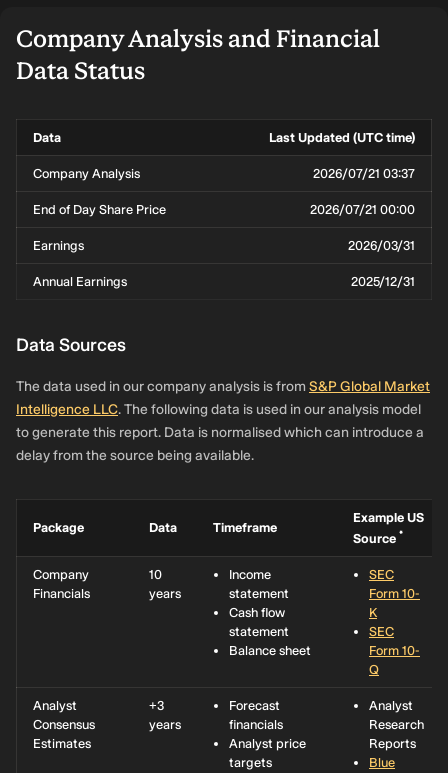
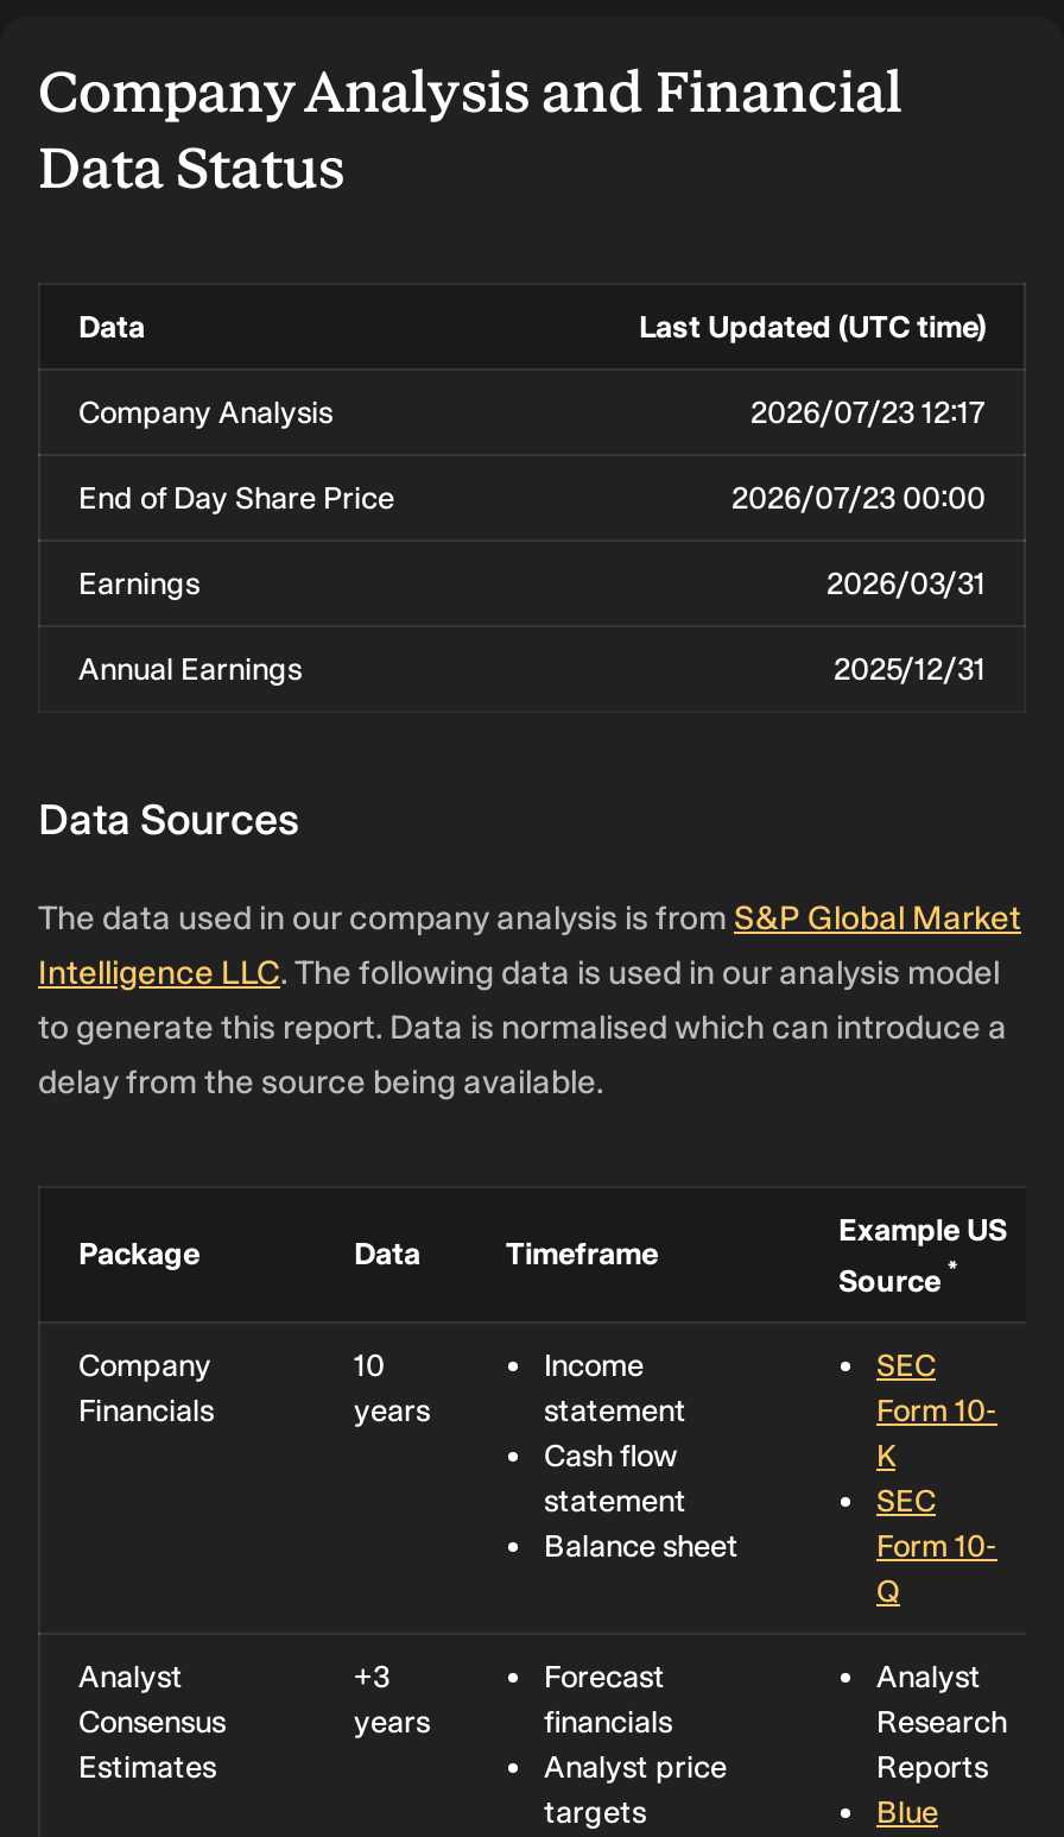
[313,166,415,181] 2026/07/21 03:37 -> [750,394,986,430] 2026/07/23 12:17
[310,202,415,217] 2026/07/21 00:00 -> [731,480,986,516] 2026/07/23 00:00

